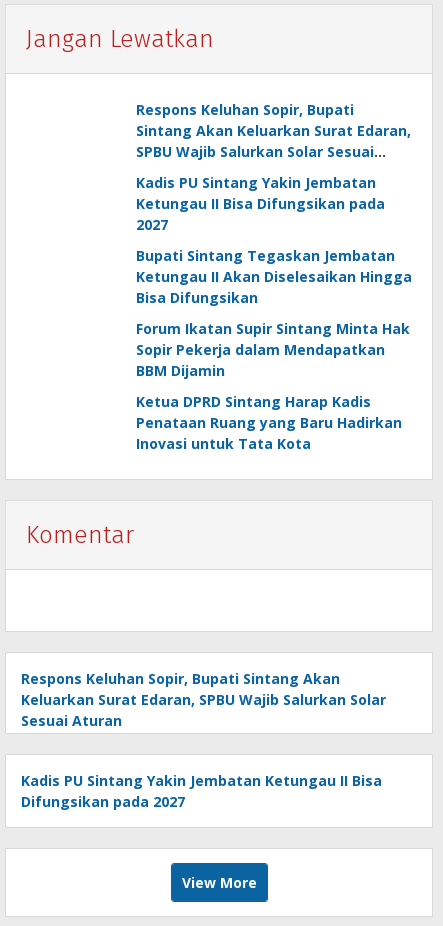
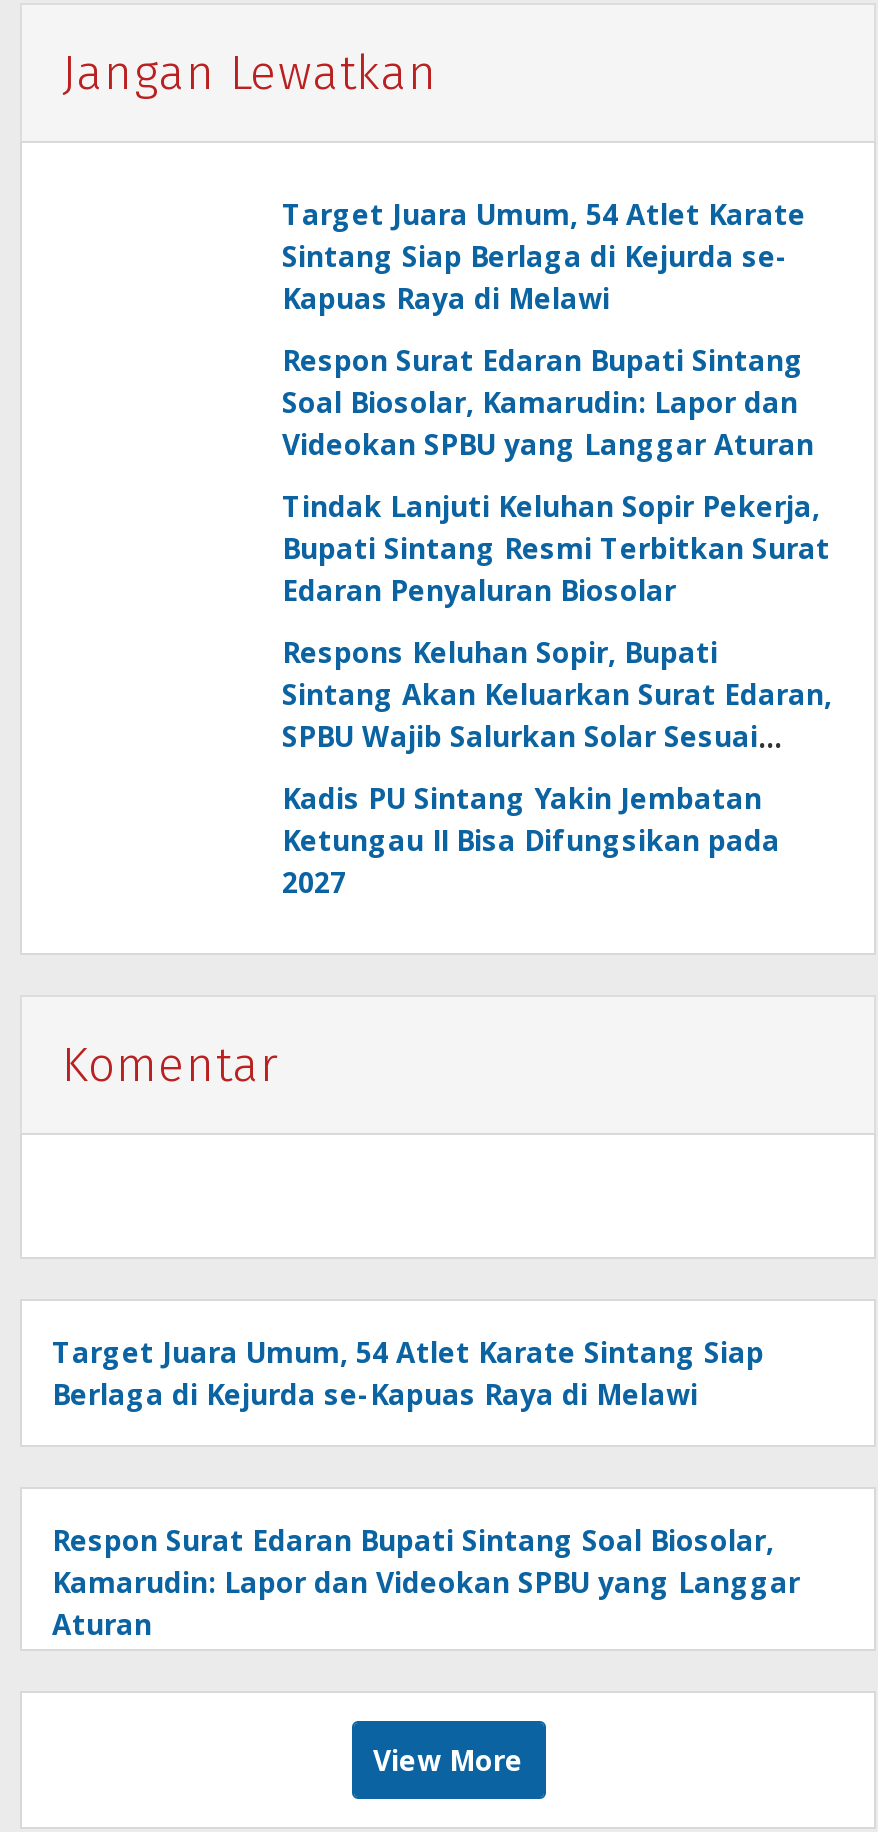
none -> [282,196,830,610] Target Juara Umum, 54 Atlet Karate | Sintang Siap Berlaga di Kejurda se- | Kapuas Raya di Melawi | Respon Surat Edaran Bupati Sintang | Soal Biosolar, Kamarudin: Lapor dan | Videokan SPBU yang Langgar Aturan | Tindak Lanjuti Keluhan Sopir Pekerja, | Bupati Sintang Resmi Terbitkan Surat | Edaran Penyaluran Biosolar
moved [136,100,411,234] -> [282,634,832,902]: Respons Keluhan Sopir, Bupati | Sintang Akan Keluarkan Surat Edaran, | SPBU Wajib Salurkan Solar Sesuai | Kadis PU Sintang Yakin Jembatan | Ketungau II Bisa Difungsikan pada | 2027
[136,246,412,453] Bupati Sintang Tegaskan Jembatan | Ketungau II Akan Diselesaikan Hingga | Bisa Difungsikan | Forum Ikatan Supir Sintang Minta Hak | Sopir Pekerja dalam Mendapatkan | BBM Dijamin | Ketua DPRD Sintang Harap Kadis | Penataan Ruang yang Baru Hadirkan | Inovasi untuk Tata Kota -> none
[21,669,386,730] Respons Keluhan Sopir, Bupati Sintang Akan | Keluarkan Surat Edaran, SPBU Wajib Salurkan Solar | Sesuai Aturan -> [52,1334,764,1414] Target Juara Umum, 54 Atlet Karate Sintang Siap | Berlaga di Kejurda se-Kapuas Raya di Melawi
[21,771,382,811] Kadis PU Sintang Yakin Jembatan Ketungau II Bisa | Difungsikan pada 2027 -> [52,1522,800,1644] Respon Surat Edaran Bupati Sintang Soal Biosolar, | Kamarudin: Lapor dan Videokan SPBU yang Langgar | Aturan

